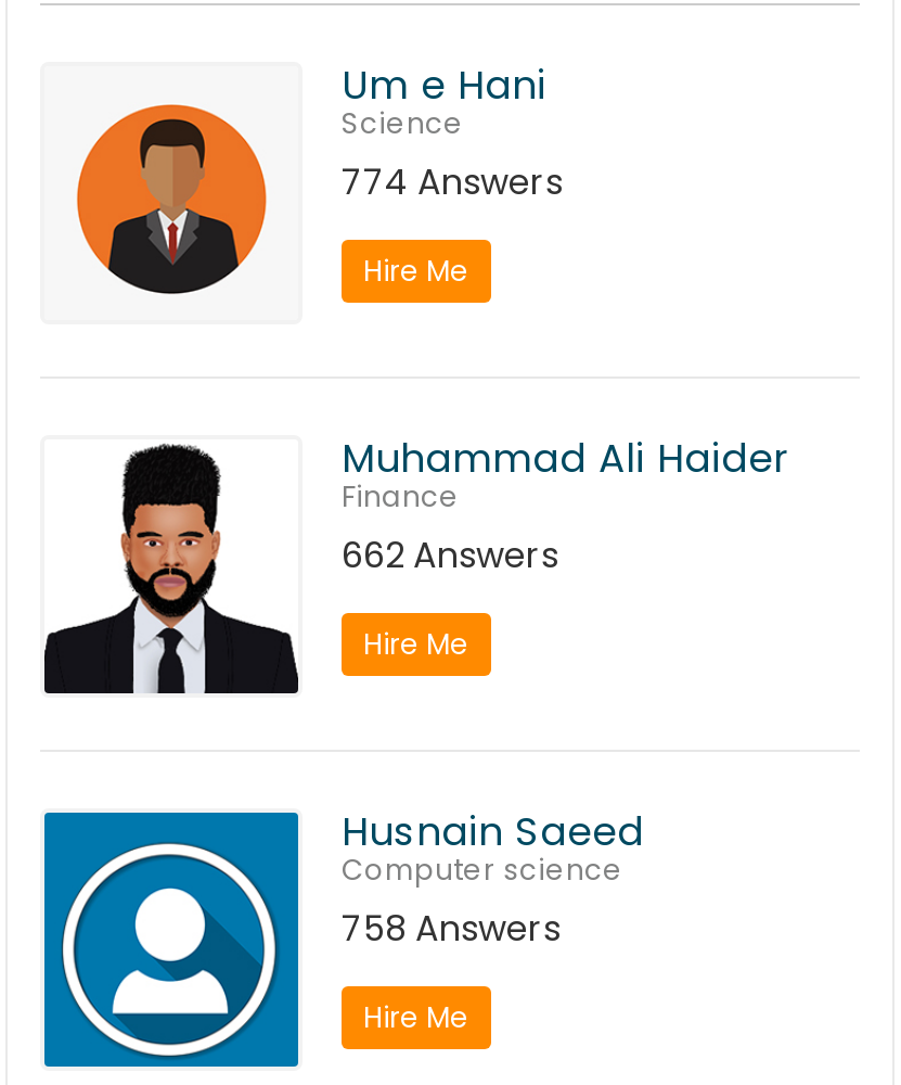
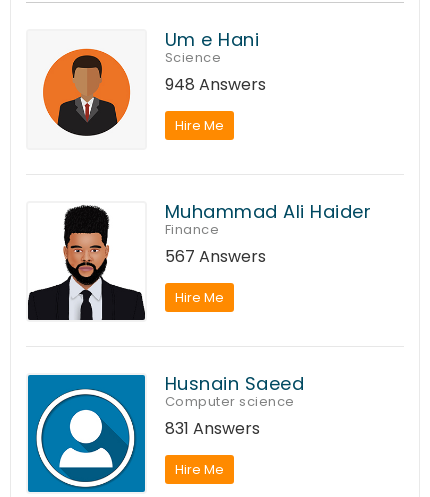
[342,157,563,207] 774 Answers -> [165,73,266,96] 948 Answers
[342,531,558,580] 662 Answers -> [165,245,266,268] 567 Answers
[342,904,561,954] 758 Answers -> [165,417,260,440] 831 Answers

